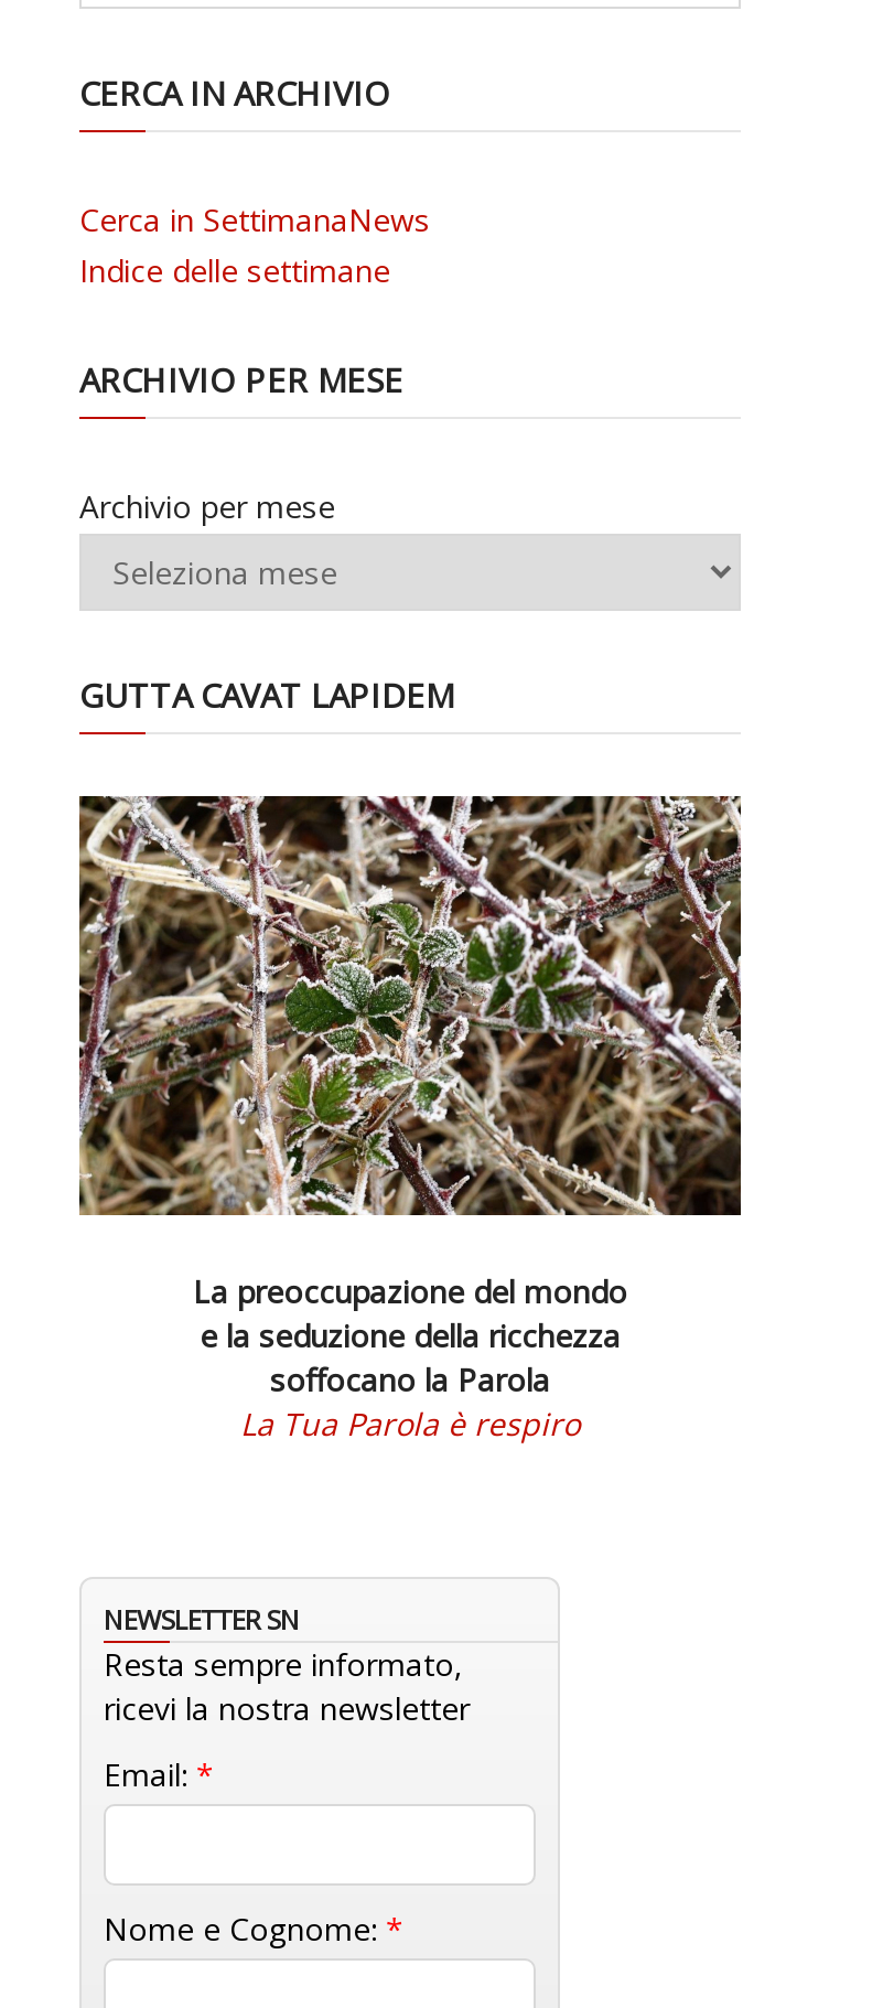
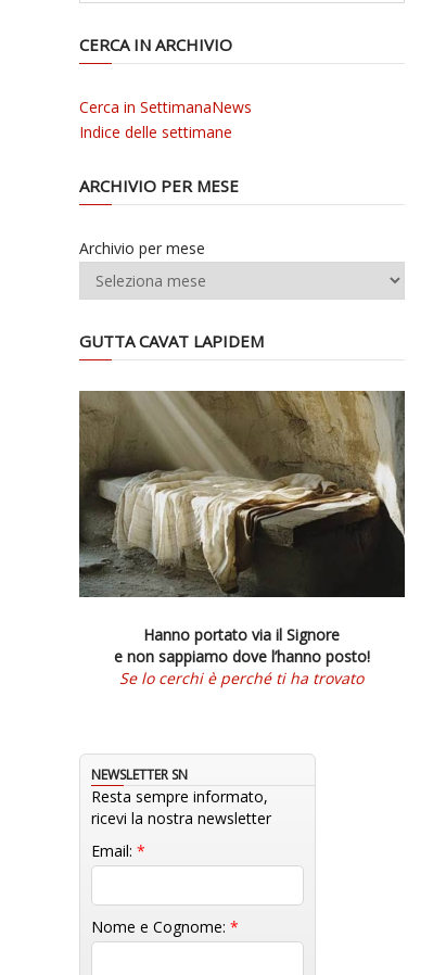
[77,794,741,1446] [image] | La preoccupazione del mondo | e la seduzione della ricchezza | soffocano la Parola | La Tua Parola è respiro -> [79,390,405,689] [image] | Hanno portato via il Signore | e non sappiamo dove l’hanno posto! | Se lo cerchi è perché ti ha trovato

